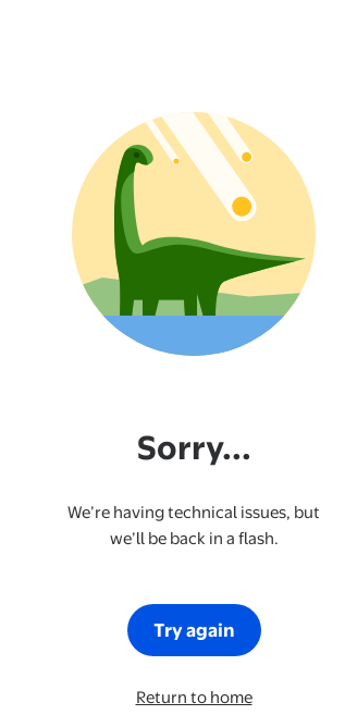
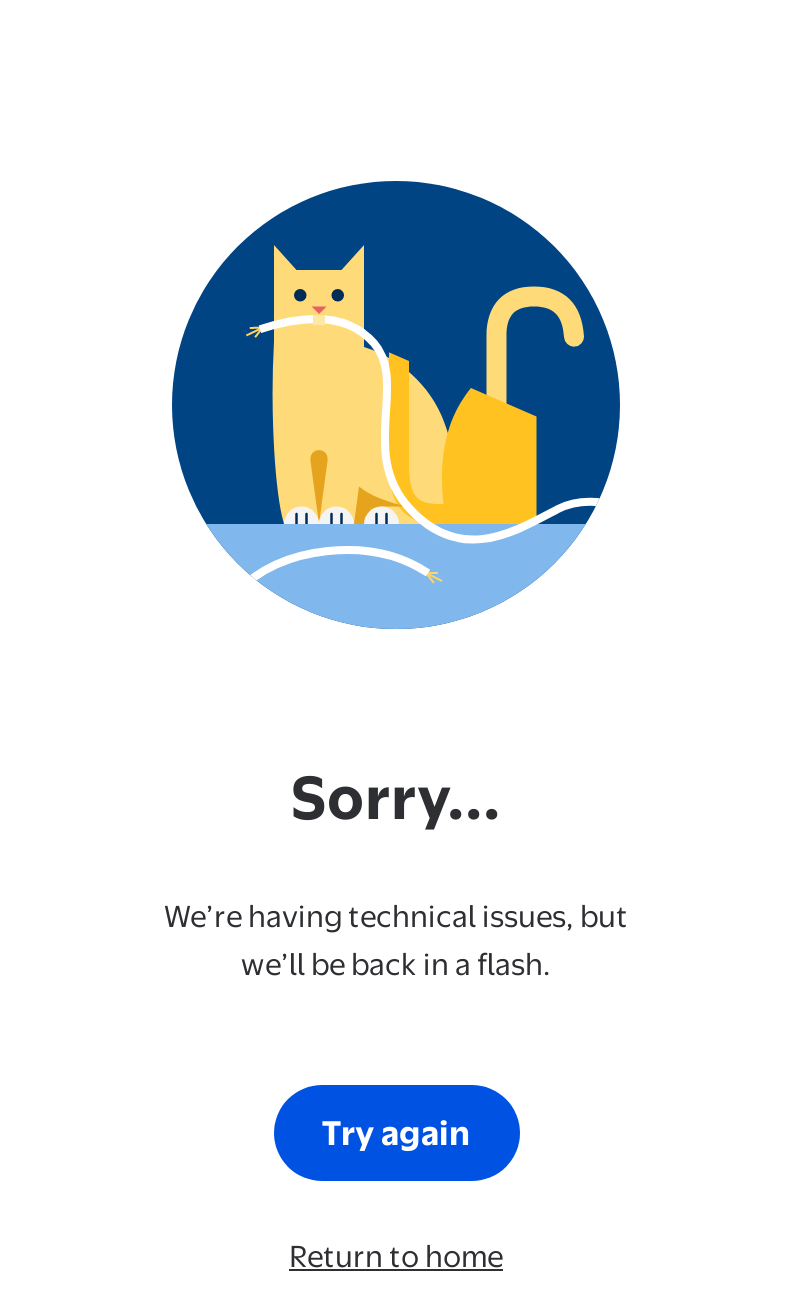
[72,112,316,331] [image] -> [170,179,622,585] [image]

